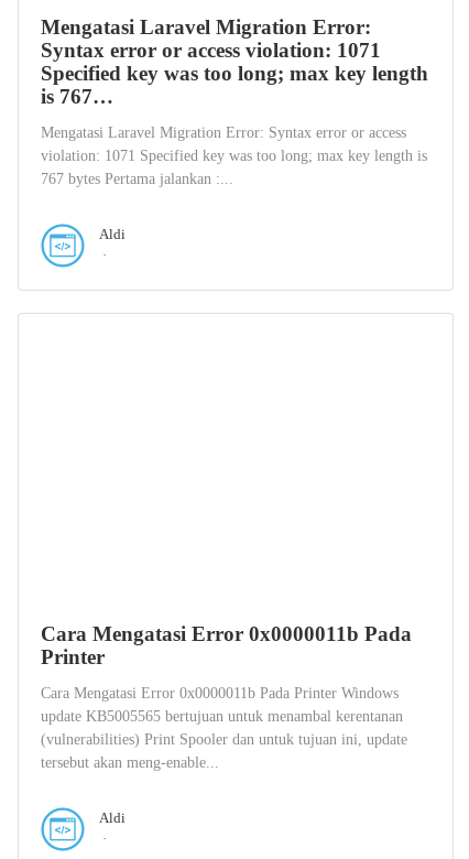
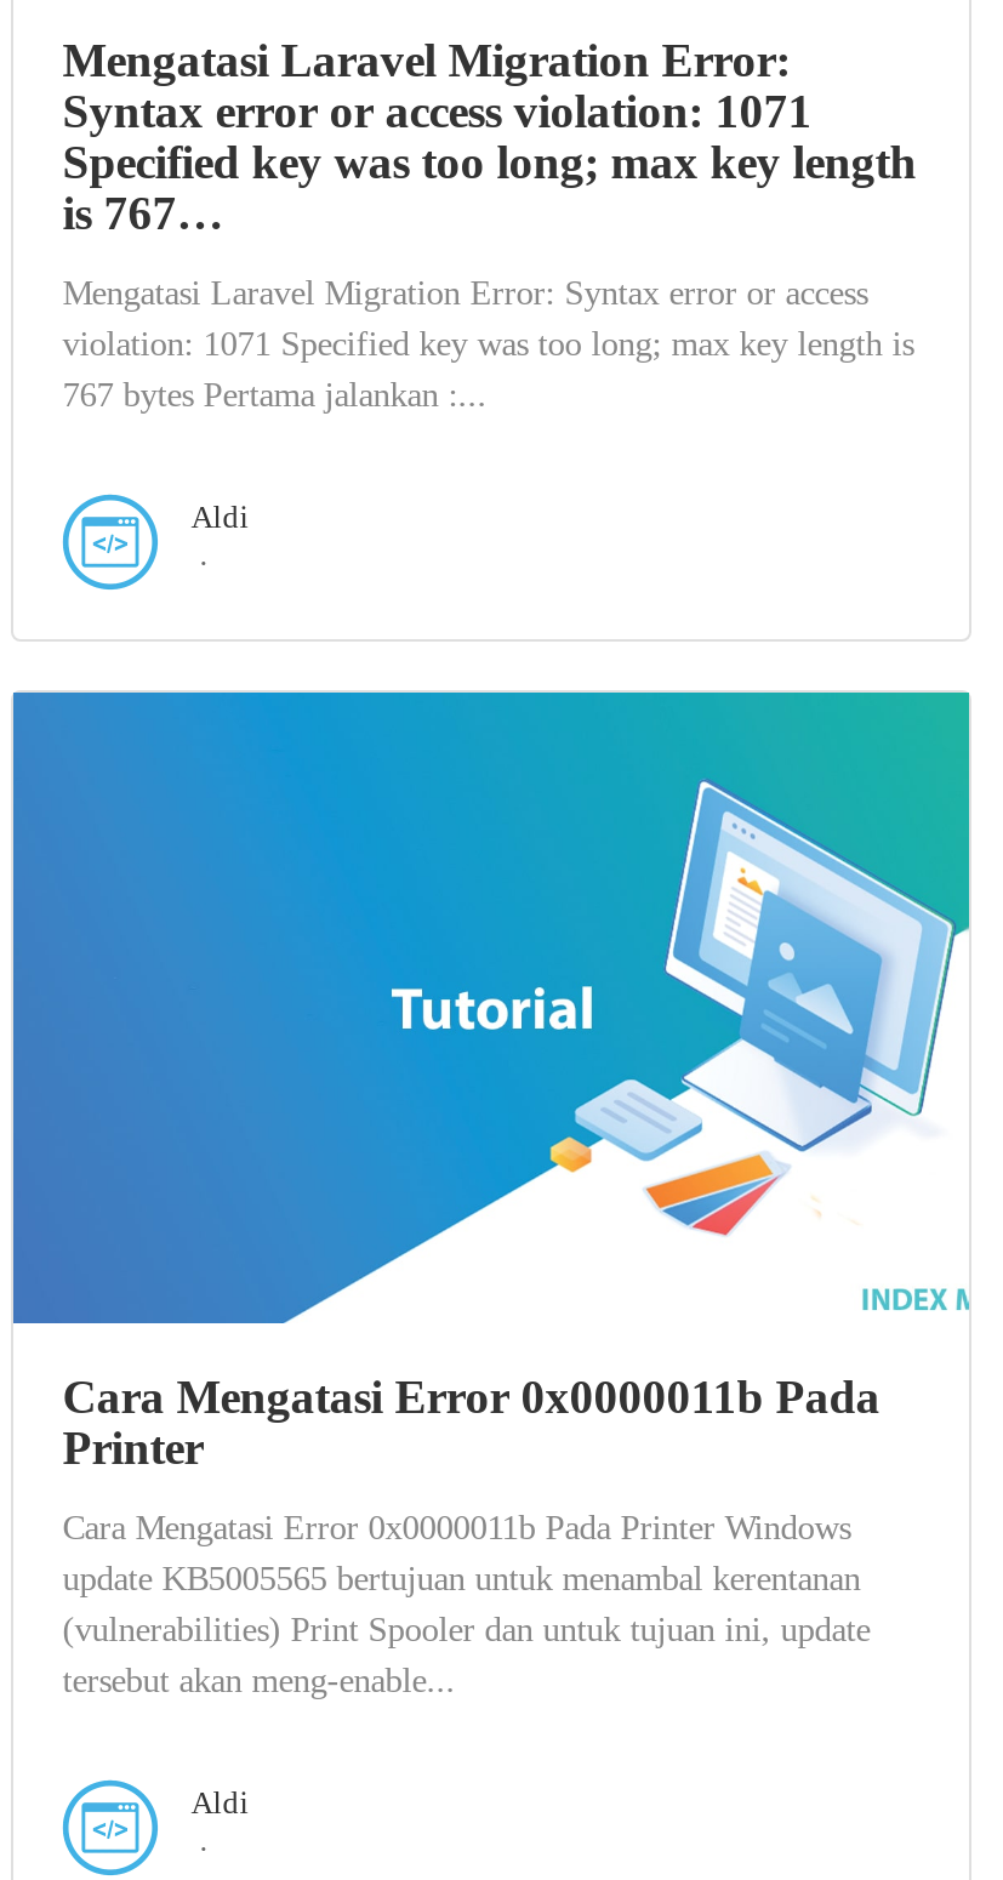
none -> [11,690,971,1326] [image]

